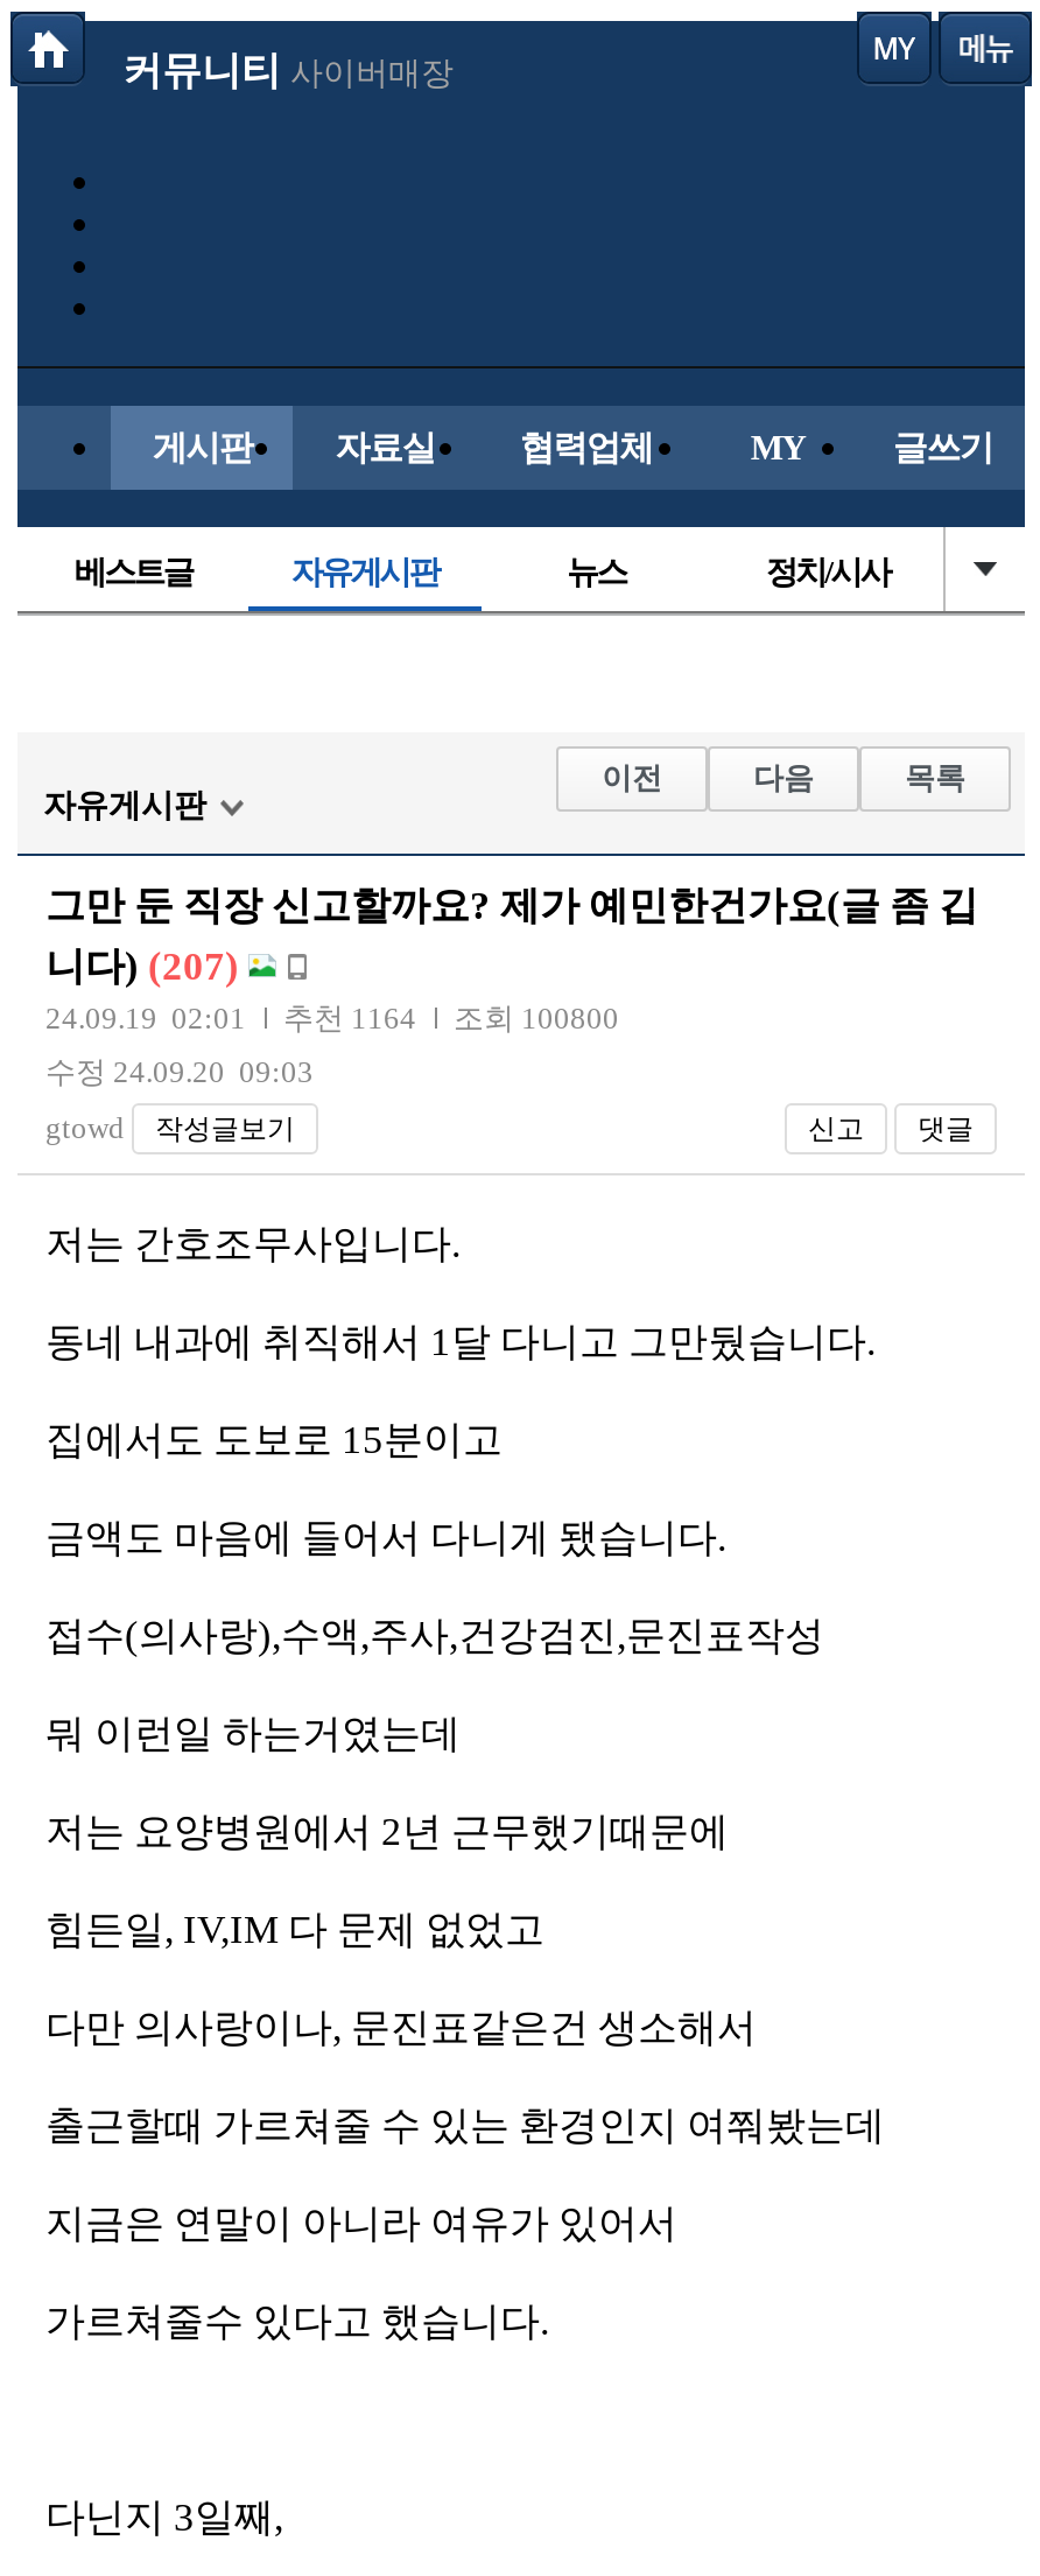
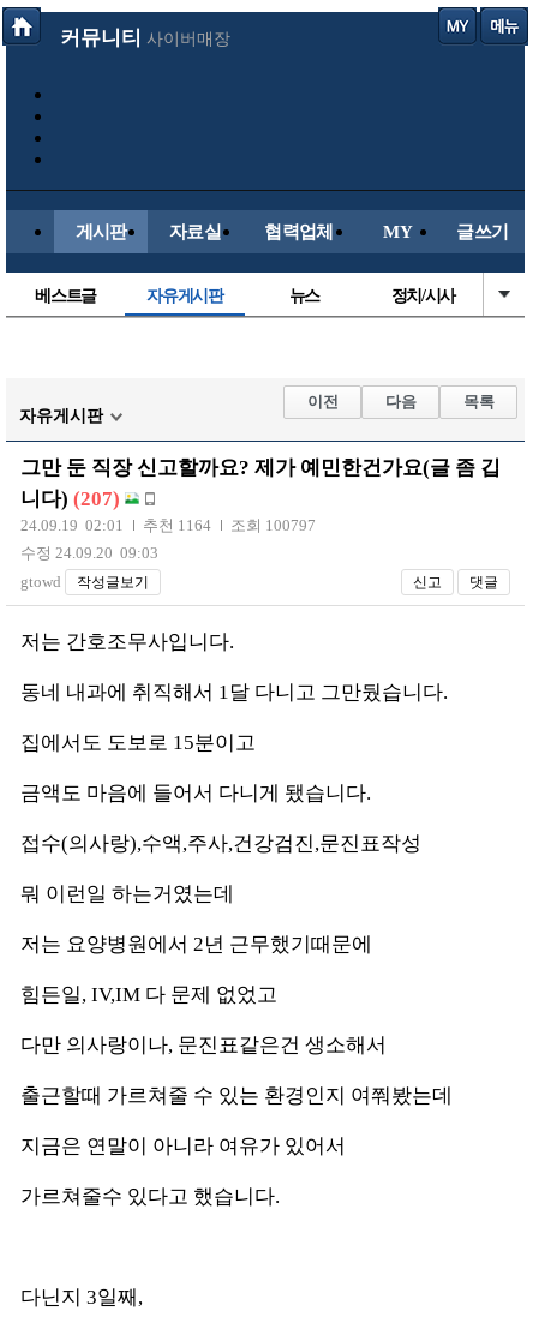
[45,1000,619,1035] 24.09.19 02:01 추천 1164 조회 100800 -> [20,516,316,534] 24.09.19 02:01 추천 1164 조회 100797

